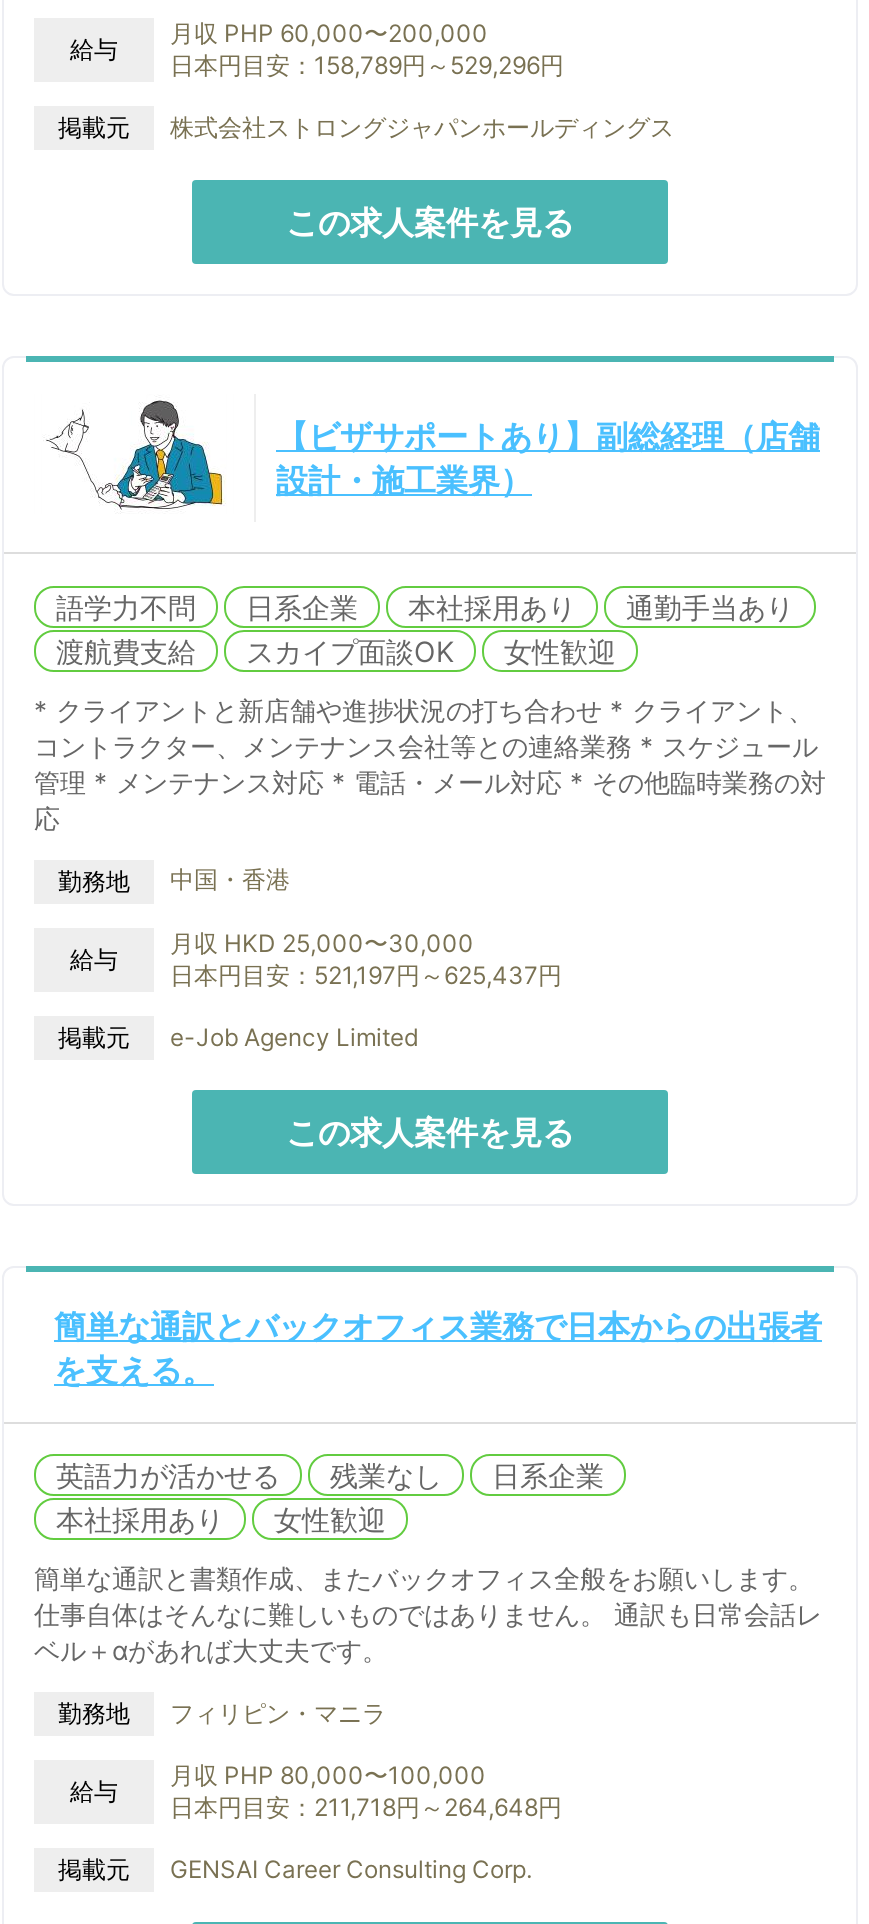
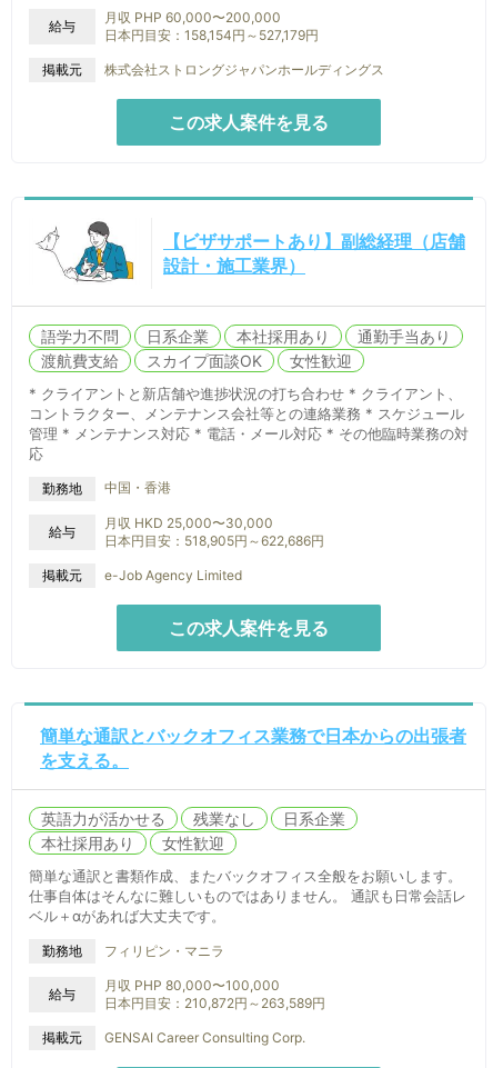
[170,50,564,80] 日本円目安：158,789円～529,296円 -> [104,27,319,44] 日本円目安：158,154円～527,179円
[170,959,562,989] 日本円目安：521,197円～625,437円 -> [104,532,324,549] 日本円目安：518,905円～622,686円
[170,1792,562,1822] 日本円目安：211,718円～264,648円 -> [104,995,325,1011] 日本円目安：210,872円～263,589円

